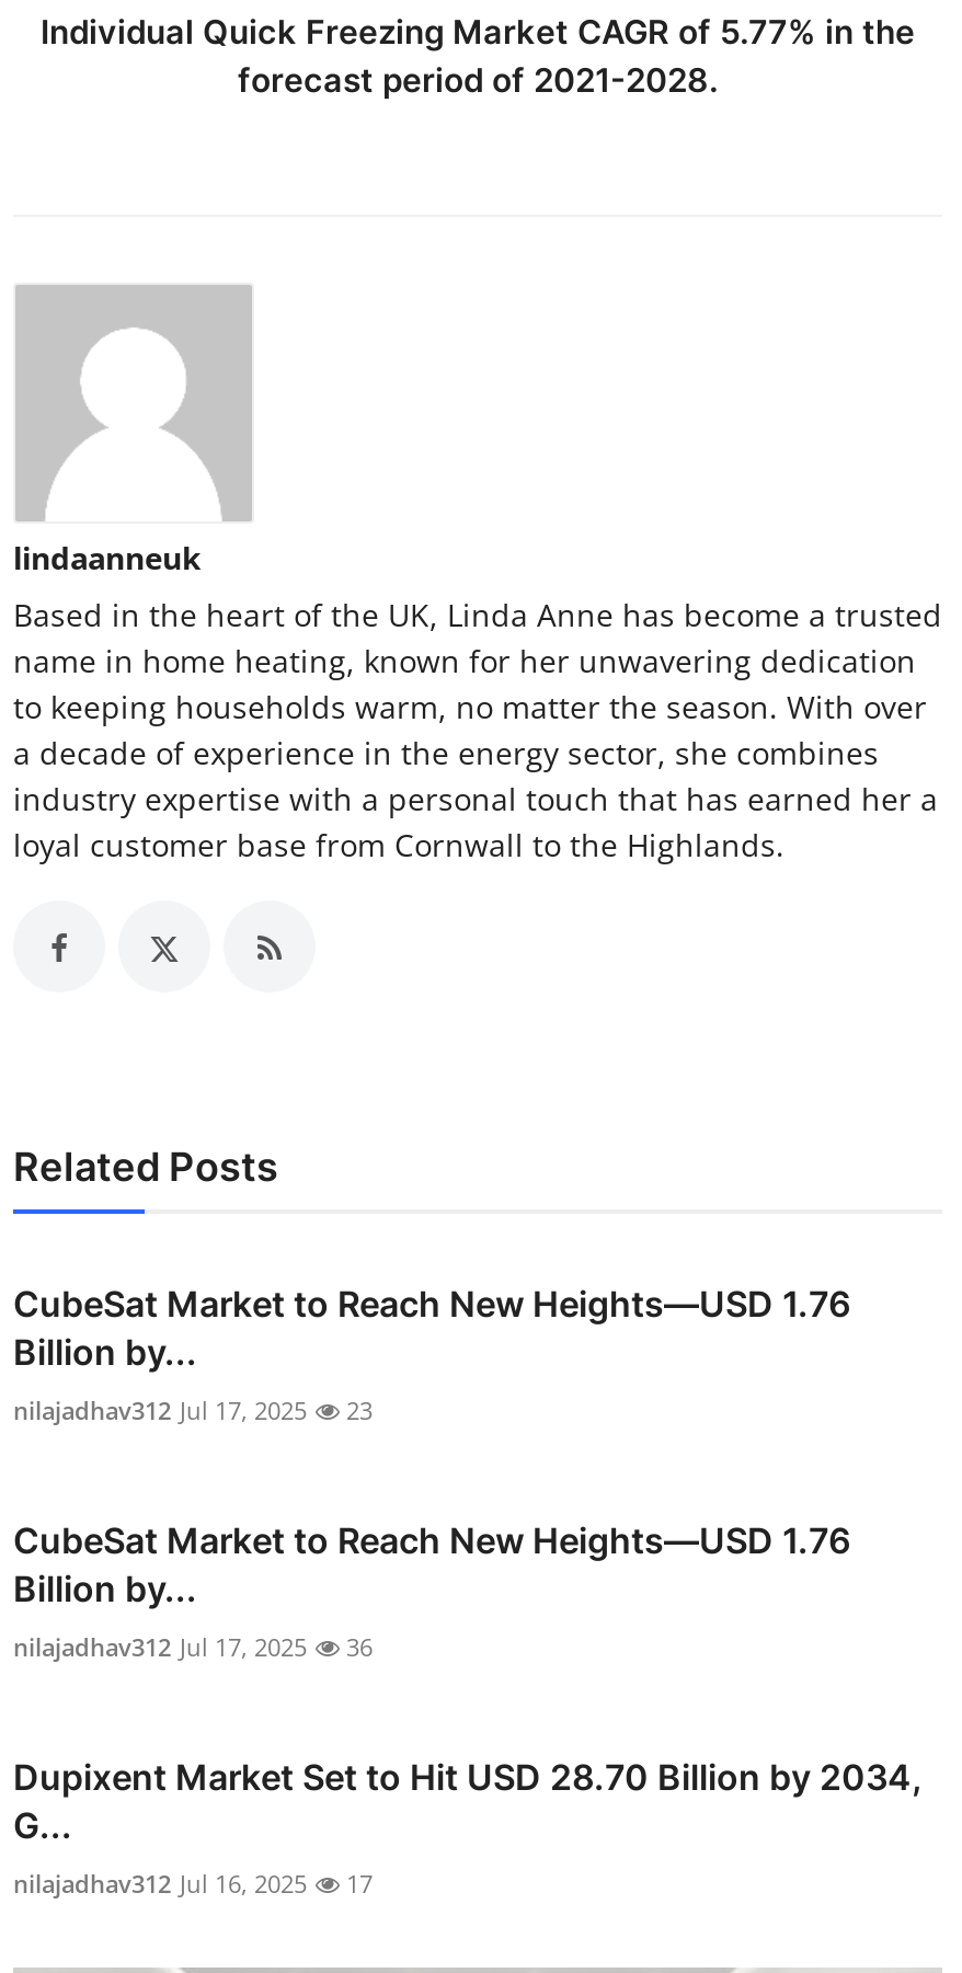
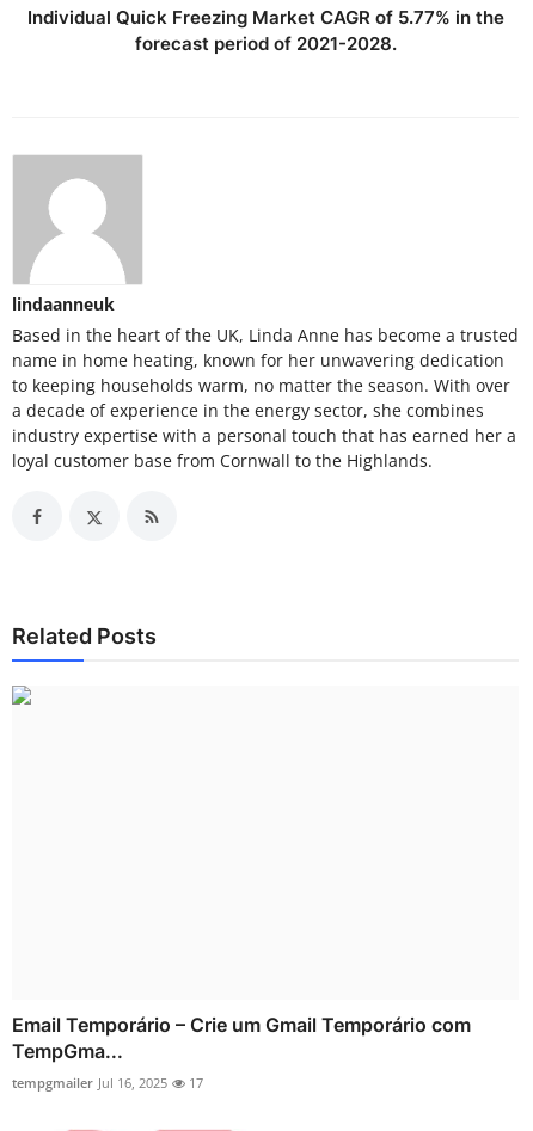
[13,1282,923,1900] CubeSat Market to Reach New Heights—USD 1.76 | Billion by... | nilajadhav312 Jul 17, 2025 | 23 | CubeSat Market to Reach New Heights—USD 1.76 | Billion by... | nilajadhav312 Jul 17, 2025 | 36 | Dupixent Market Set to Hit USD 28.70 Billion by 2034, | G... | nilajadhav312 Jul 16, 2025 -> [12,1012,471,1091] Email Temporário – Crie um Gmail Temporário com | TempGma... | tempgmailer Jul 16, 2025

